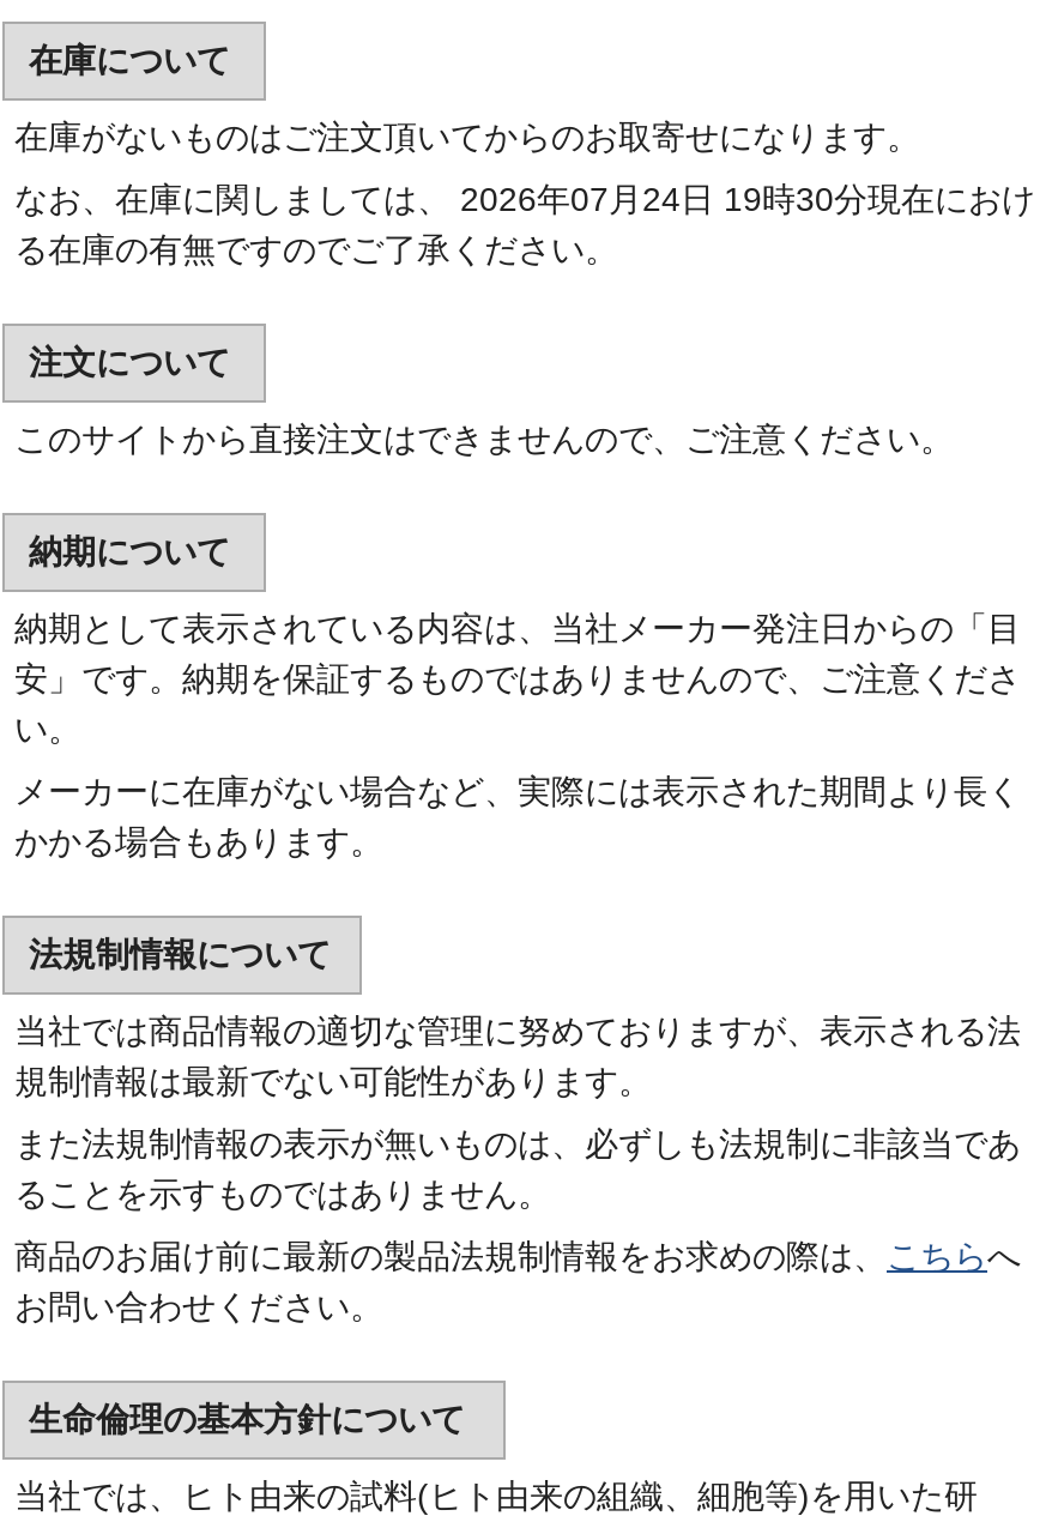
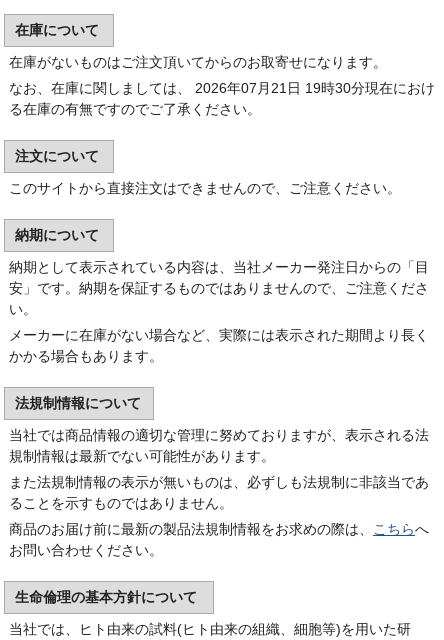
[14,179,1035,217] なお、在庫に関しましては、 2026年07月24日 19時30分現在におけ -> [9,80,435,96] なお、在庫に関しましては、 2026年07月21日 19時30分現在におけ

